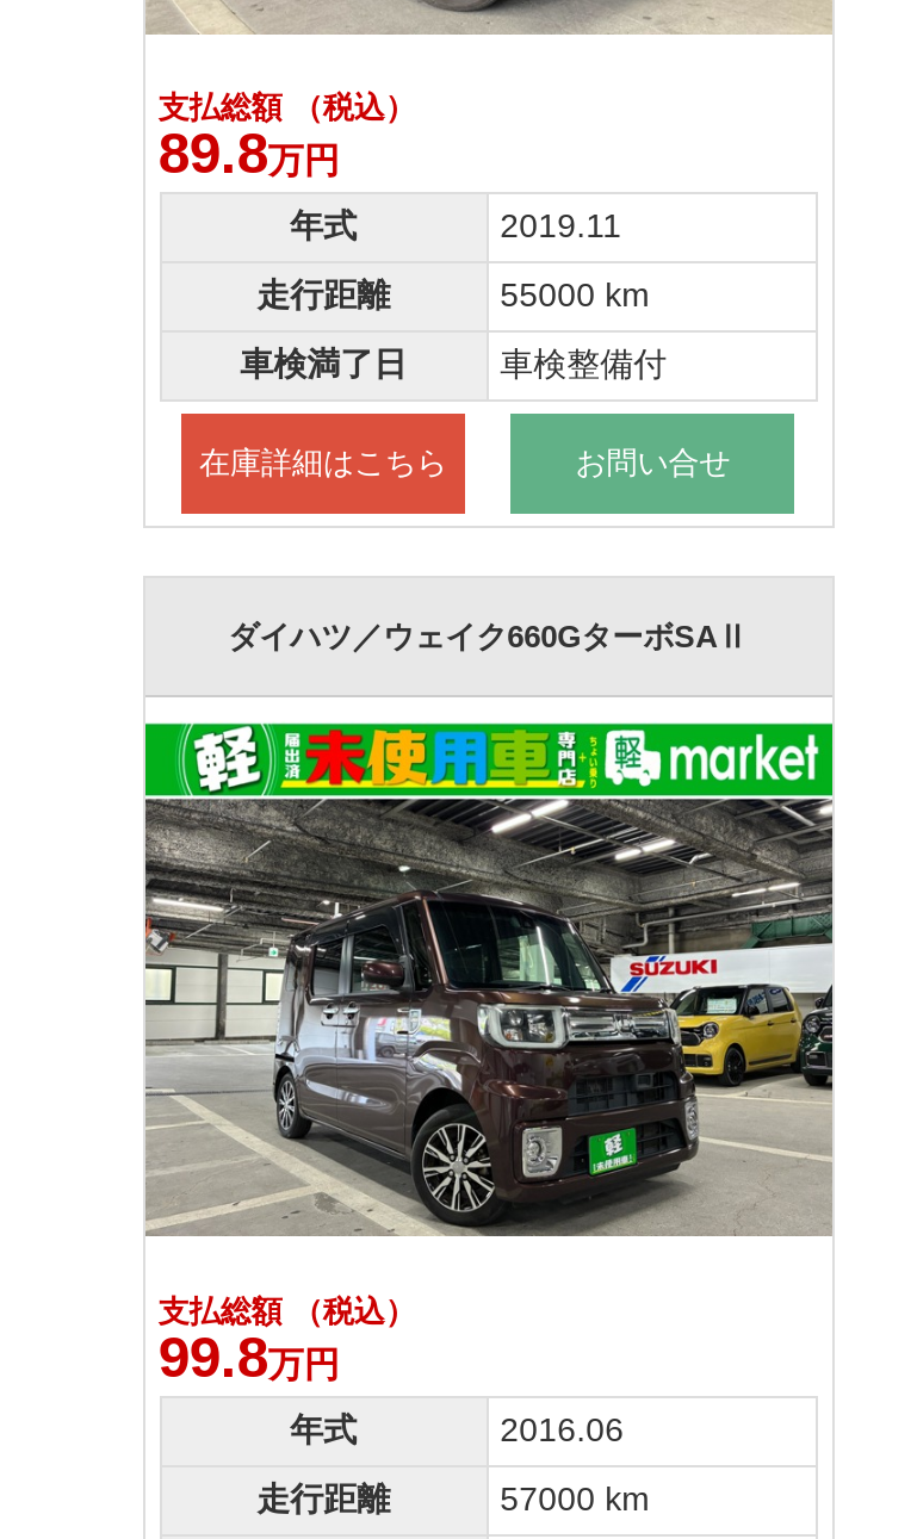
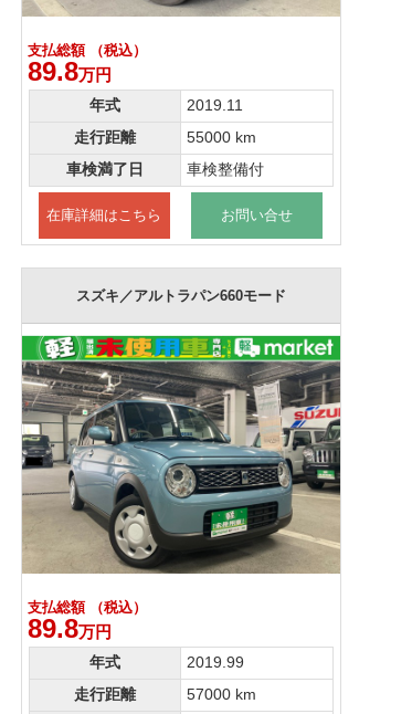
[228,620,748,656] ダイハツ／ウェイク660GターボSAⅡ -> [76,287,286,304] スズキ／アルトラパン660モード
[143,722,835,1389] [image] | 99.8万円 -> [21,335,341,644] [image] | 89.8万円
[500,1410,624,1448] 2016.06 -> [186,654,244,671] 2019.99

